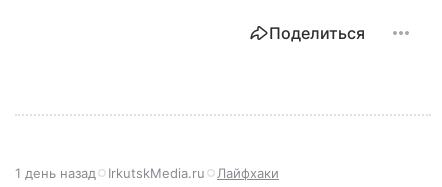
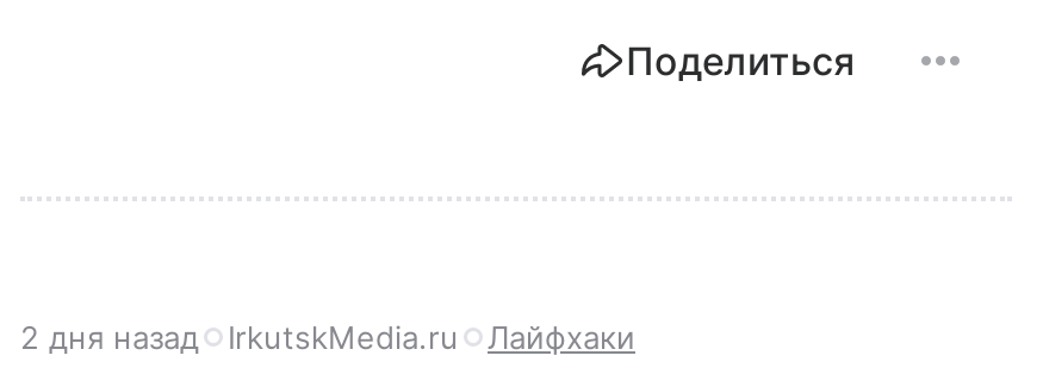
[15,165,279,181] 1 день назад IrkutskMedia.ru Лайфхаки -> [20,318,635,356] 2 дня назад IrkutskMedia.ru Лайфхаки

